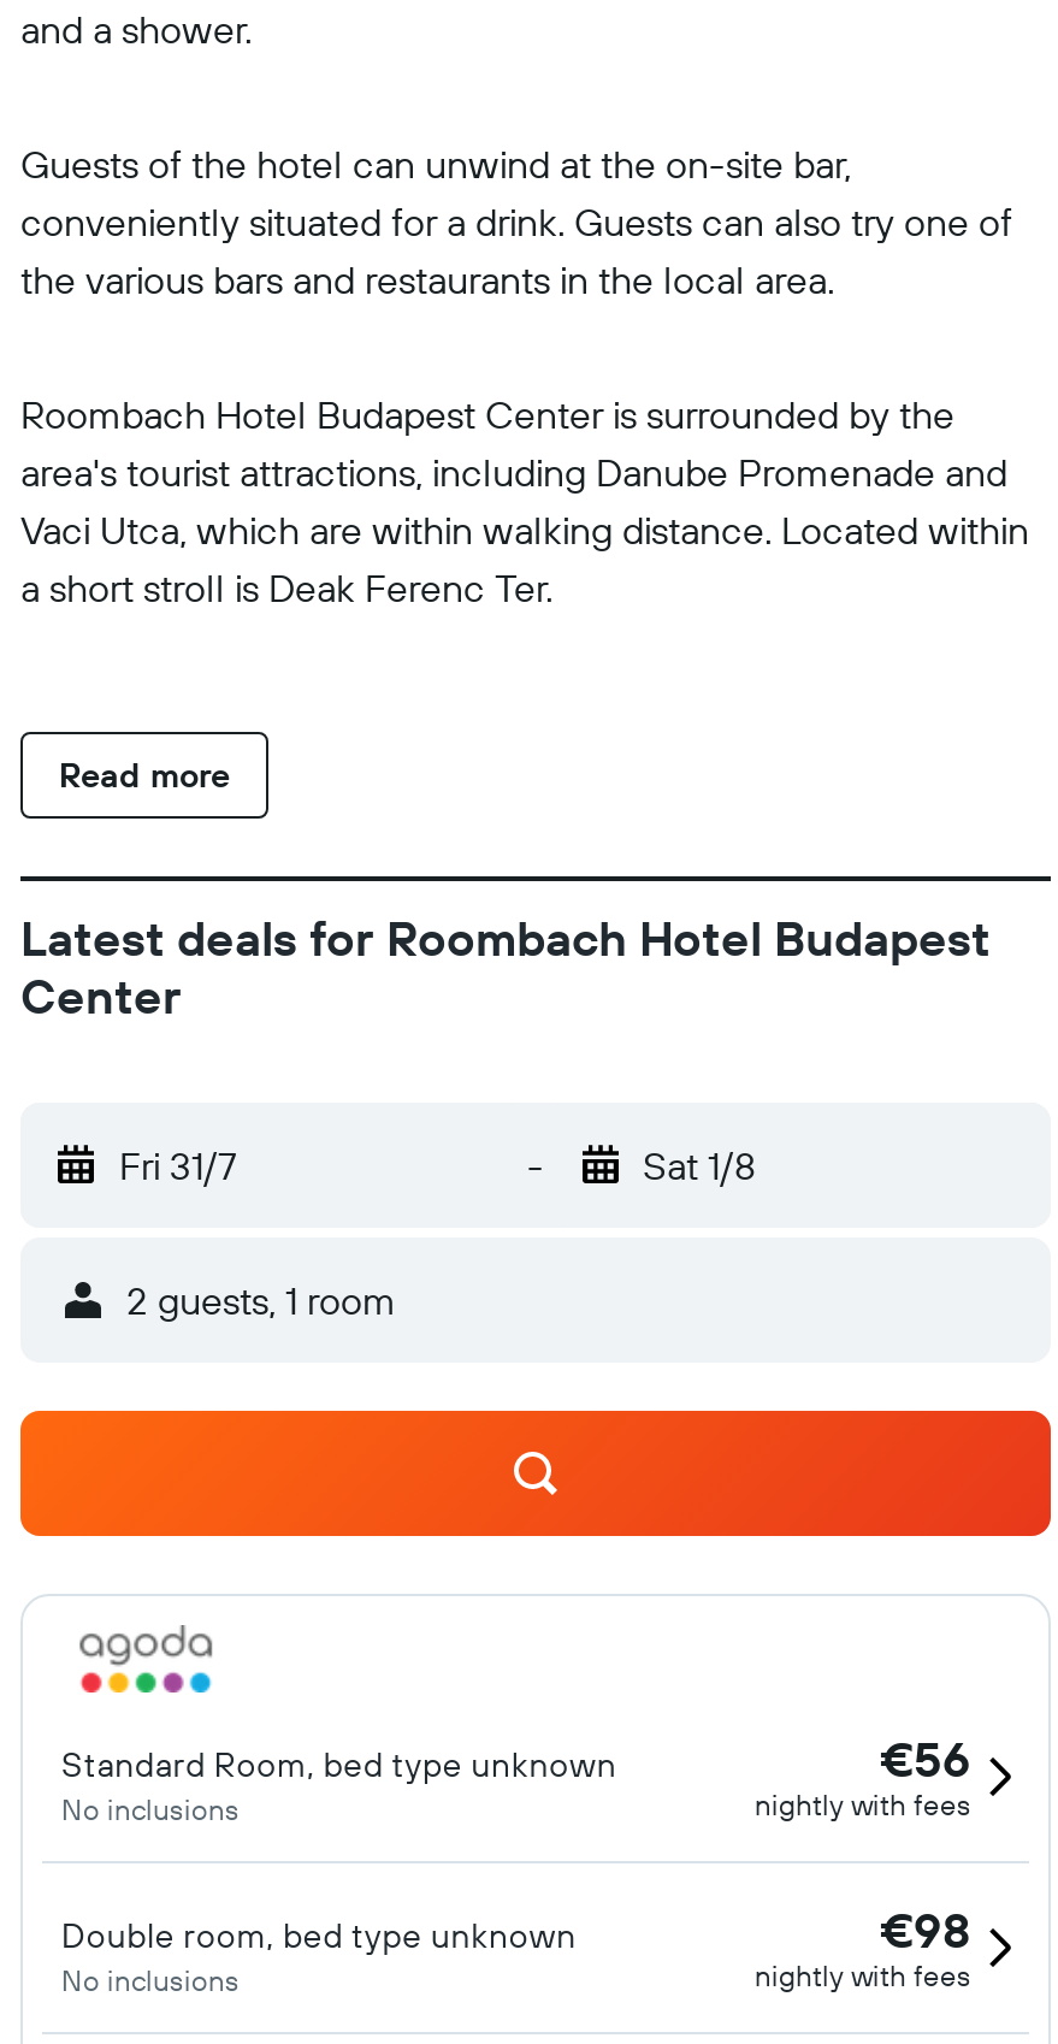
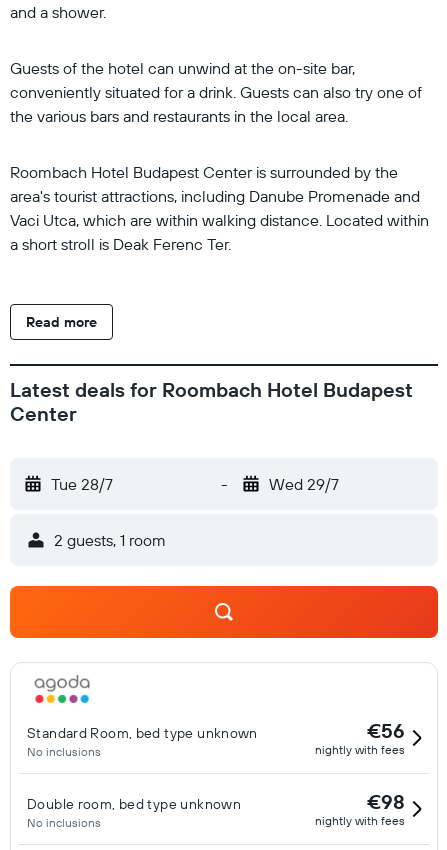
[119,1141,237,1189] Fri 31/7 -> [51,474,113,494] Tue 28/7
[643,1141,756,1189] Sat 1/8 -> [268,474,338,494] Wed 29/7

